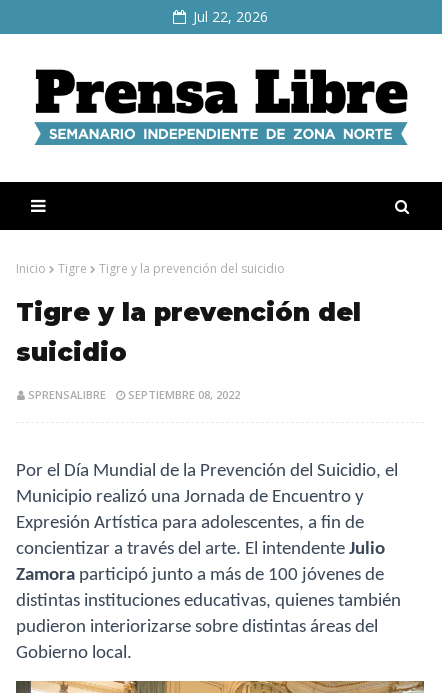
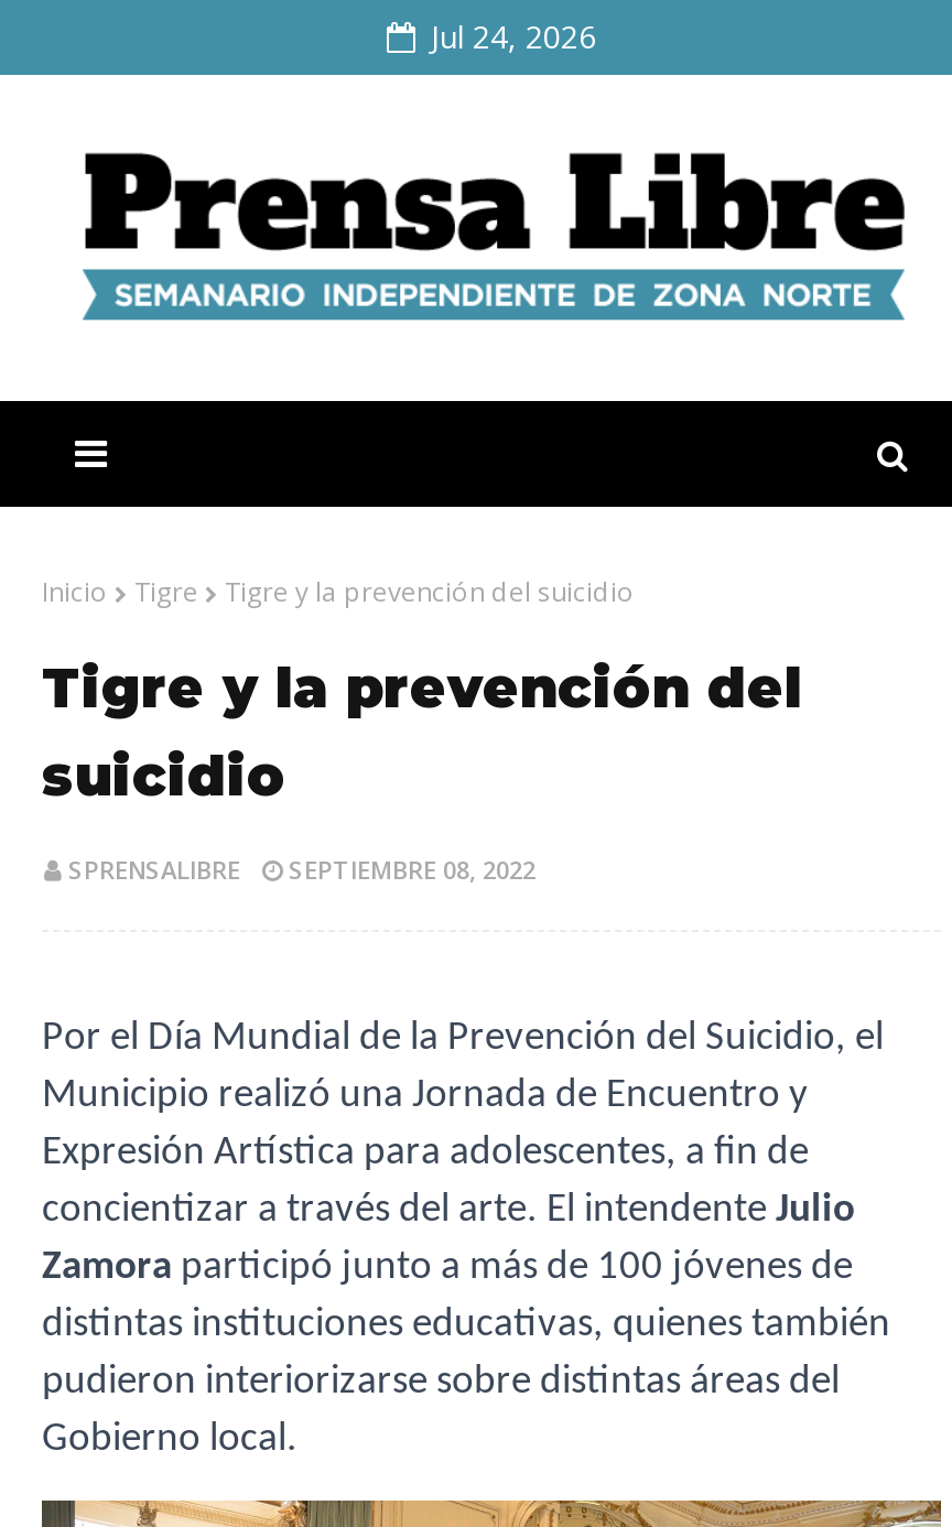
[192,7,267,26] Jul 22, 2026 -> [431,15,596,57] Jul 24, 2026

